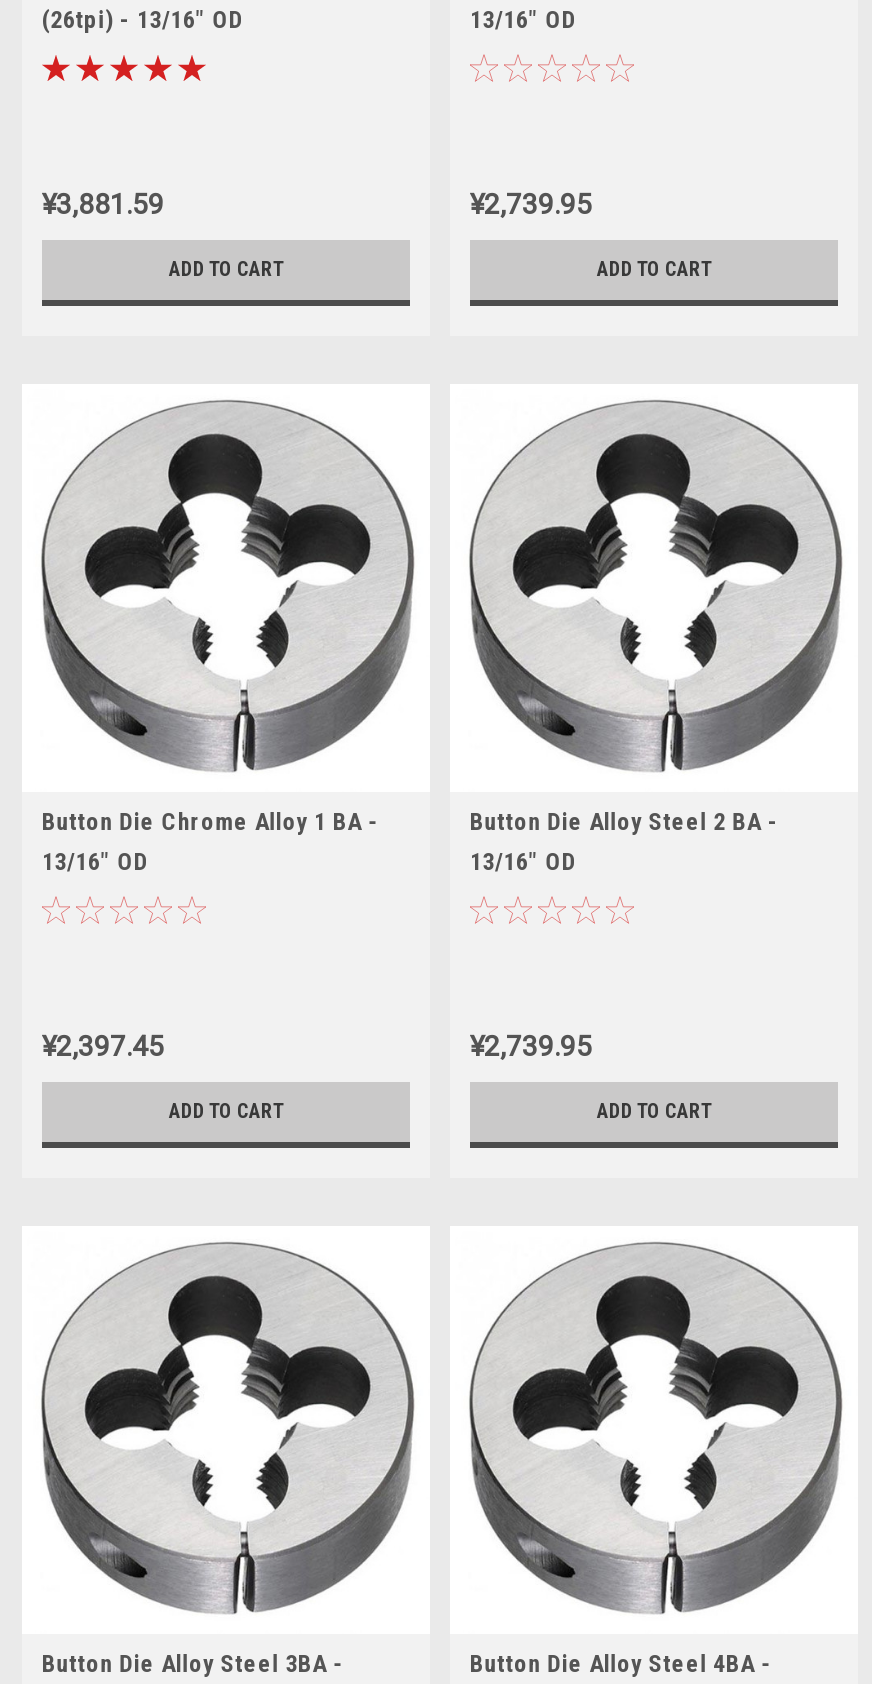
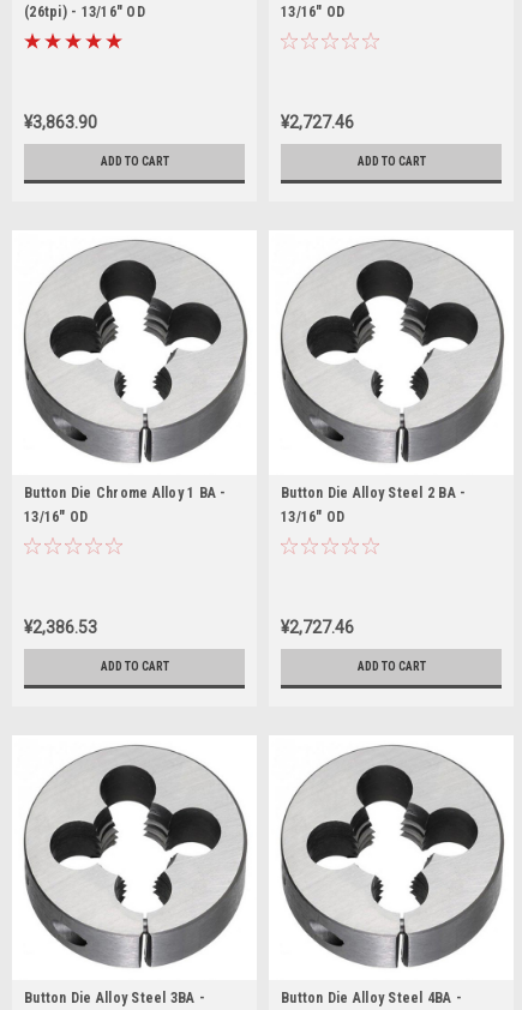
[42,188,164,220] ¥3,881.59 -> [24,113,97,132] ¥3,863.90
[470,188,592,220] ¥2,739.95 -> [281,113,354,132] ¥2,727.46
[42,1030,164,1062] ¥2,397.45 -> [24,618,97,637] ¥2,386.53
[470,1030,592,1062] ¥2,739.95 -> [281,618,354,637] ¥2,727.46

